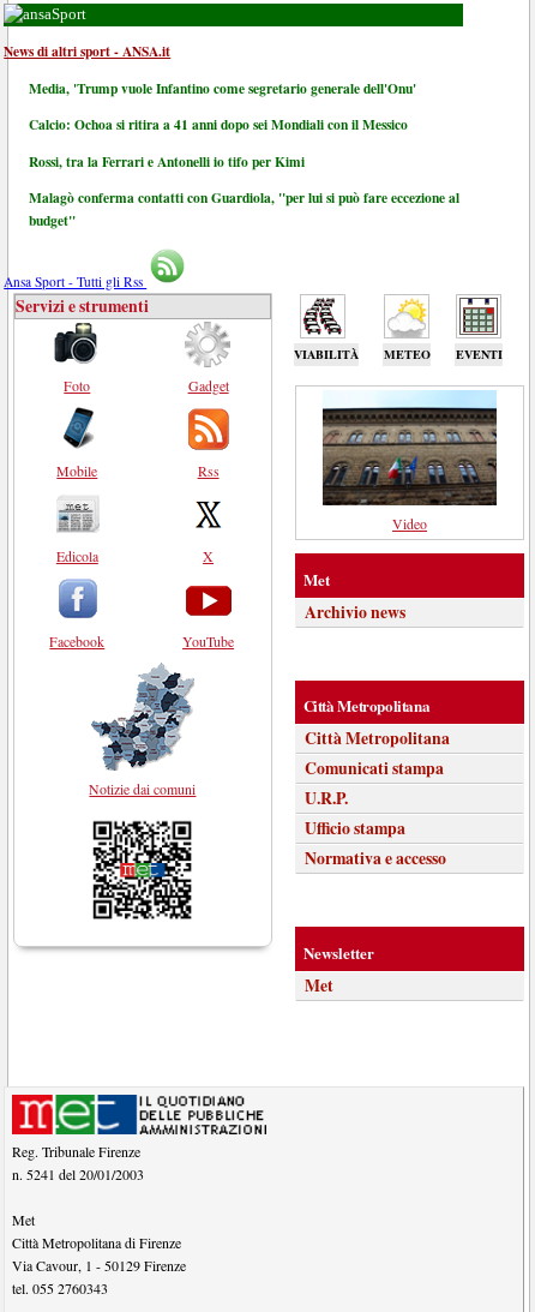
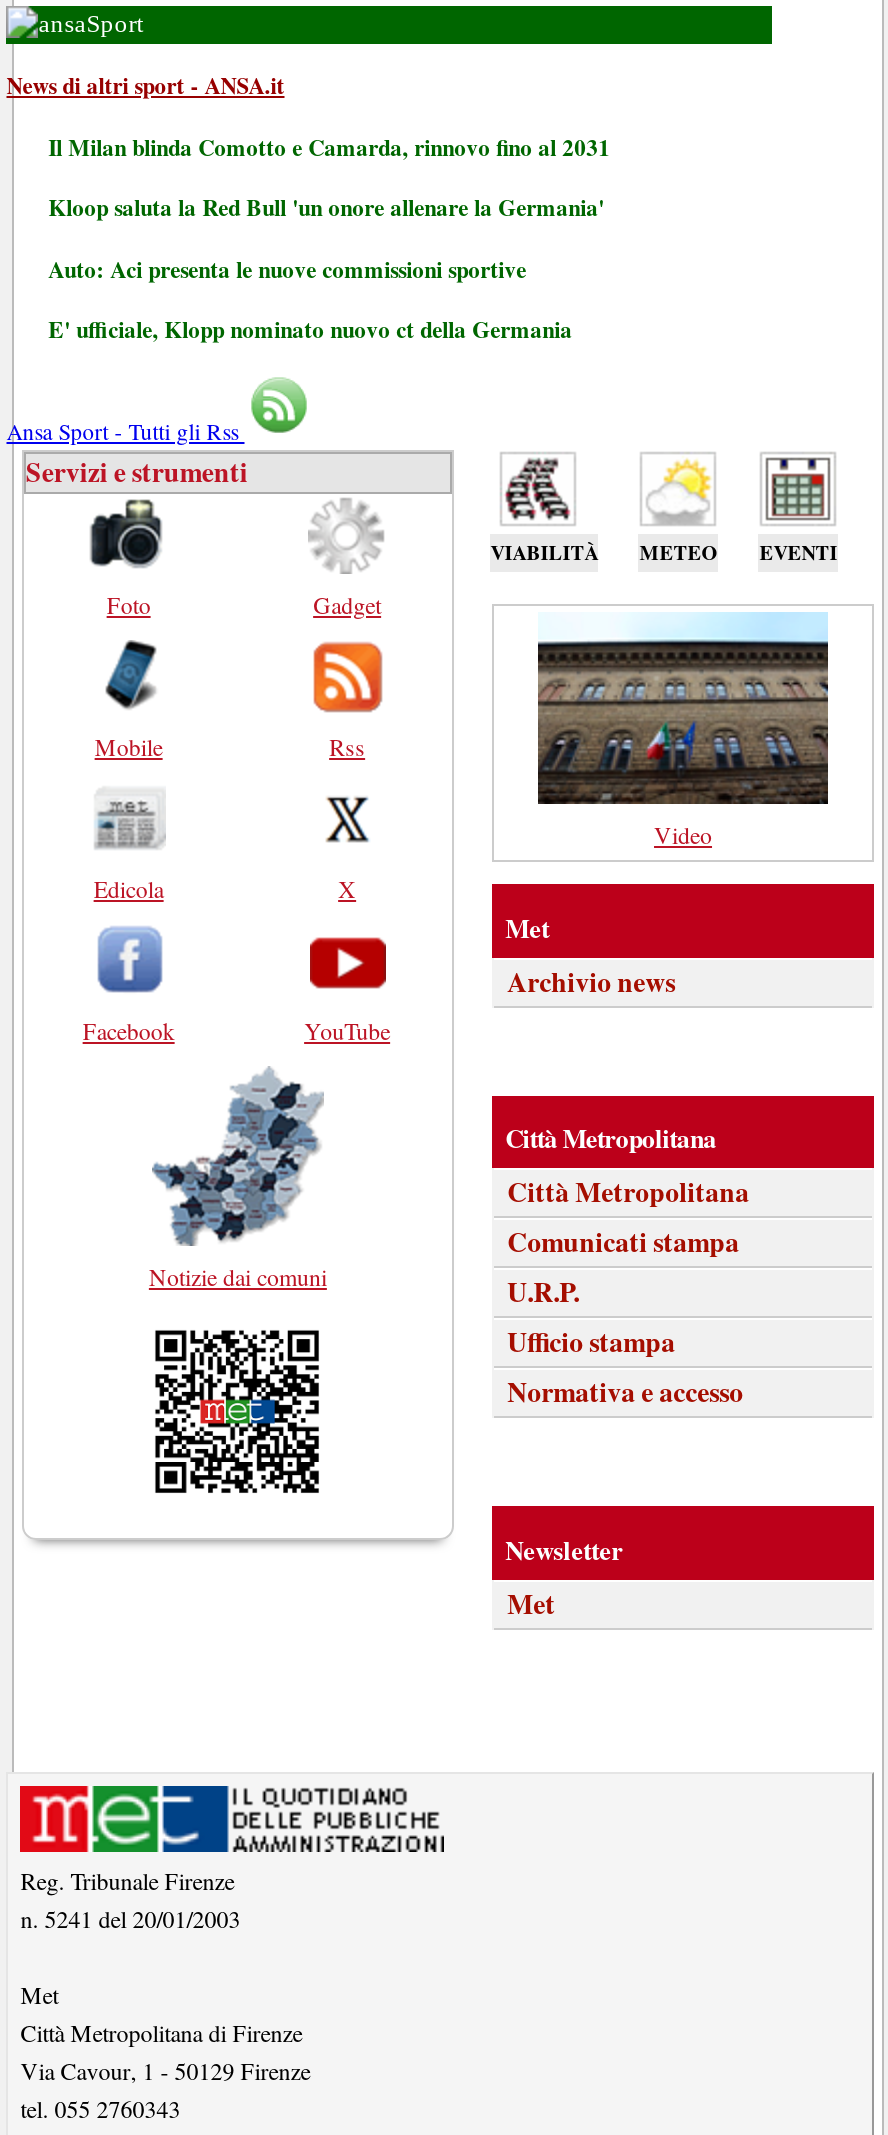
[29,78,416,98] Media, 'Trump vuole Infantino come segretario generale dell'Onu' -> [48,129,610,163] Il Milan blinda Comotto e Camarda, rinnovo fino al 2031
[29,114,408,135] Calcio: Ochoa si ritira a 41 anni dopo sei Mondiali con il Messico -> [48,190,604,224] Kloop saluta la Red Bull 'un onore allenare la Germania'
[29,151,305,171] Rossi, tra la Ferrari e Antonelli io tifo per Kimi -> [48,251,526,285] Auto: Aci presenta le nuove commissioni sportive
[29,187,460,230] Malagò conferma contatti con Guardiola, "per lui si può fare eccezione al | budget" -> [48,312,572,346] E' ufficiale, Klopp nominato nuovo ct della Germania

